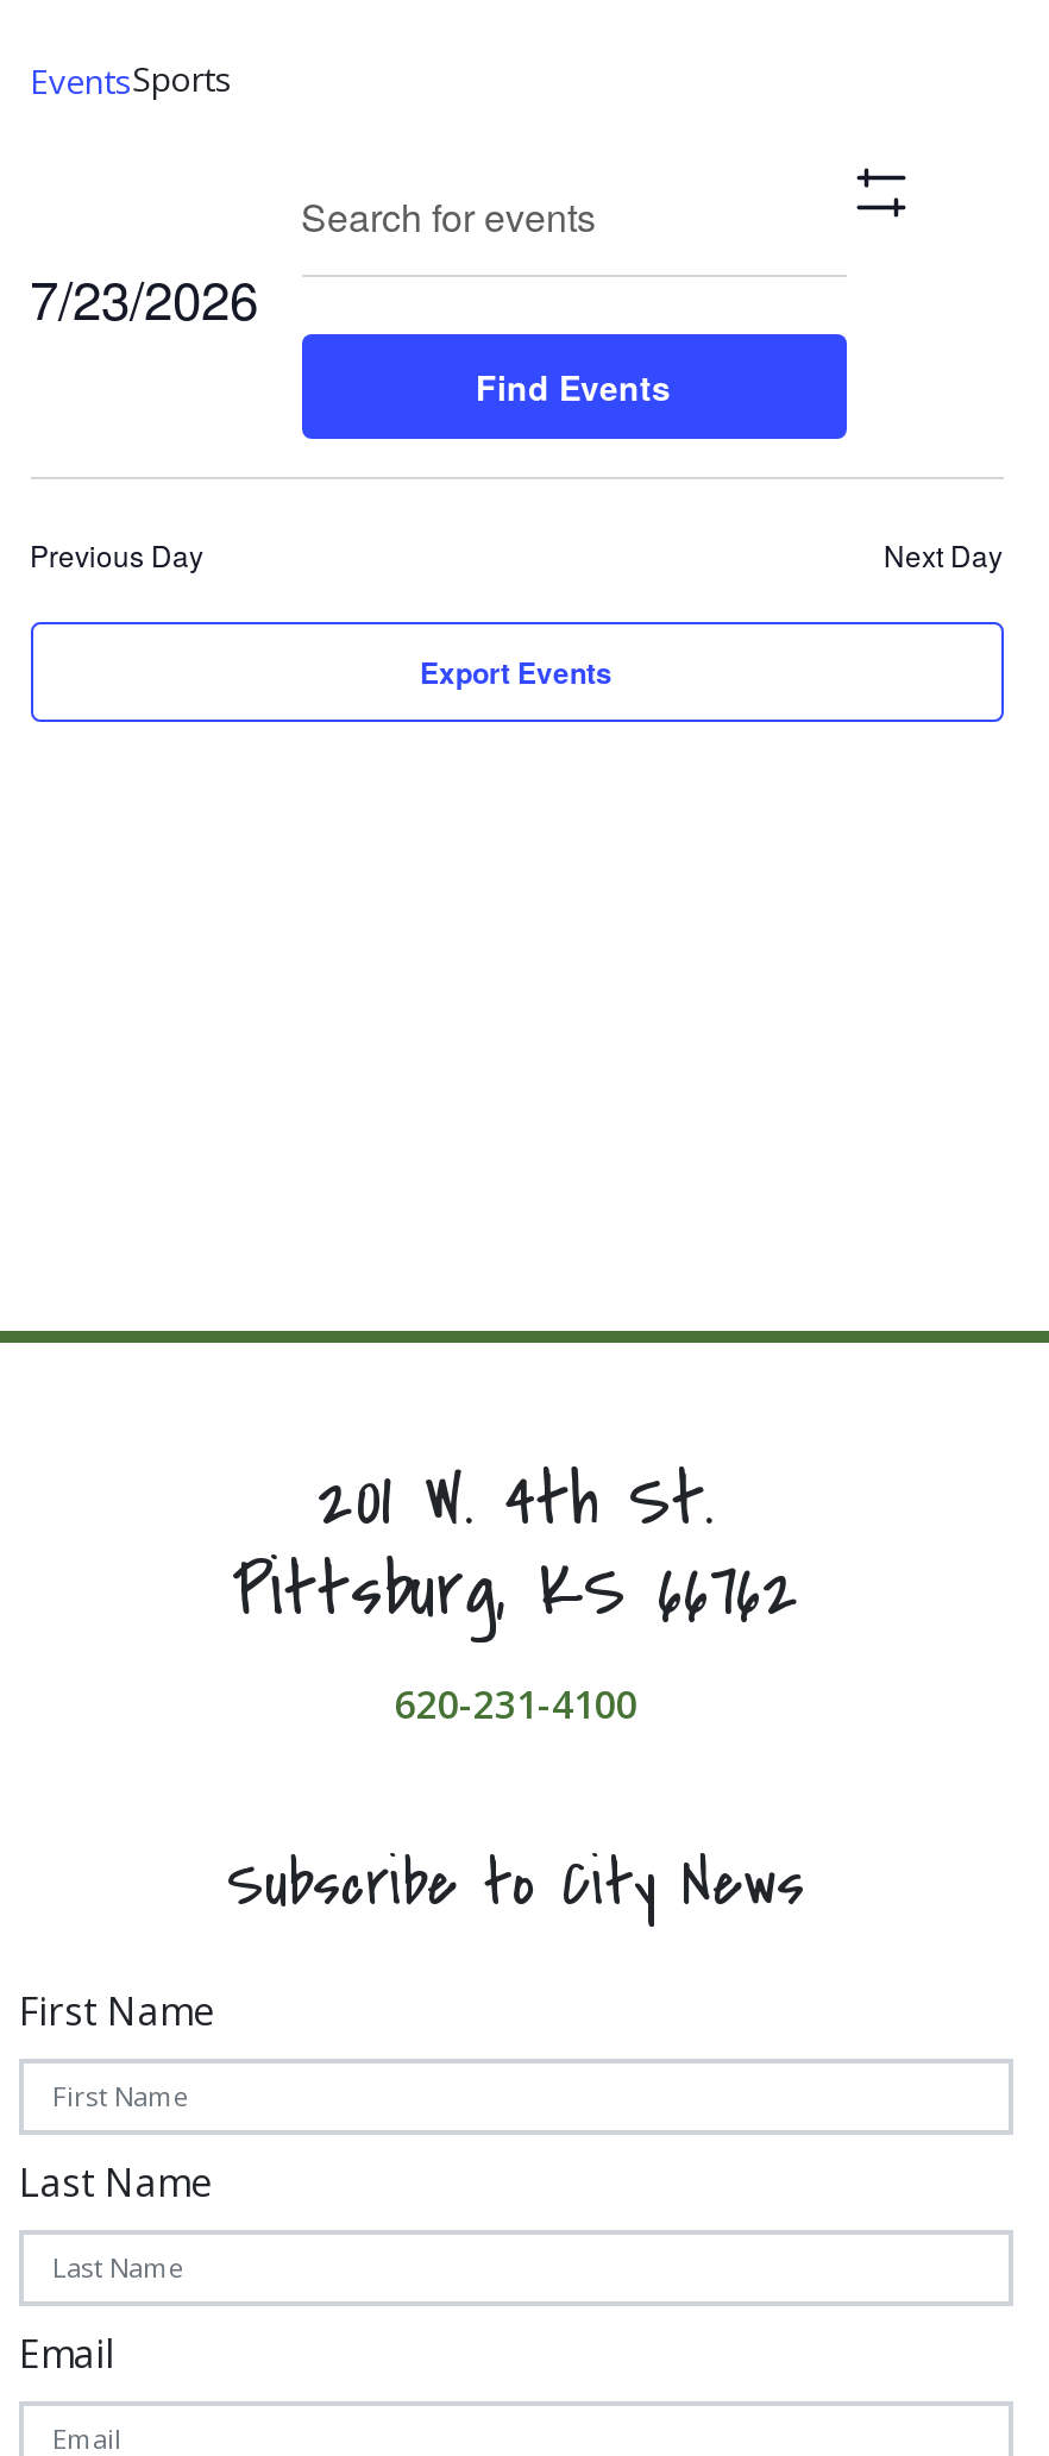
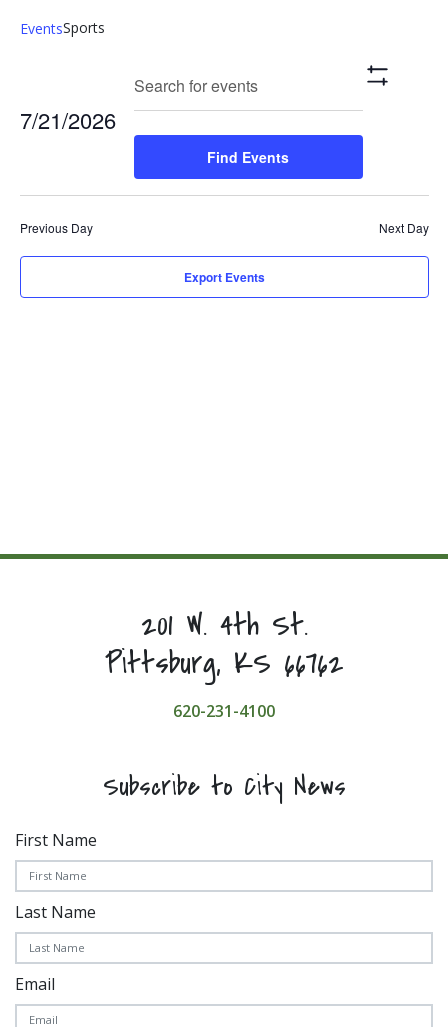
[30,261,258,335] 7/23/2026 -> [19,104,115,135] 7/21/2026

